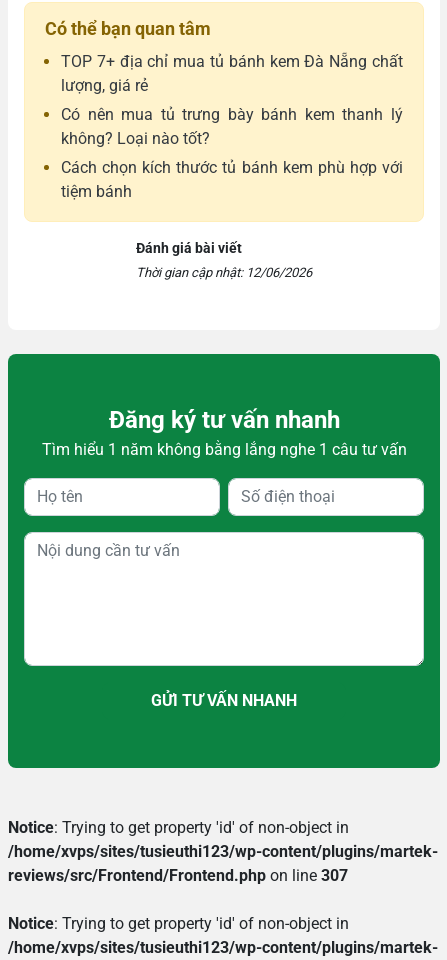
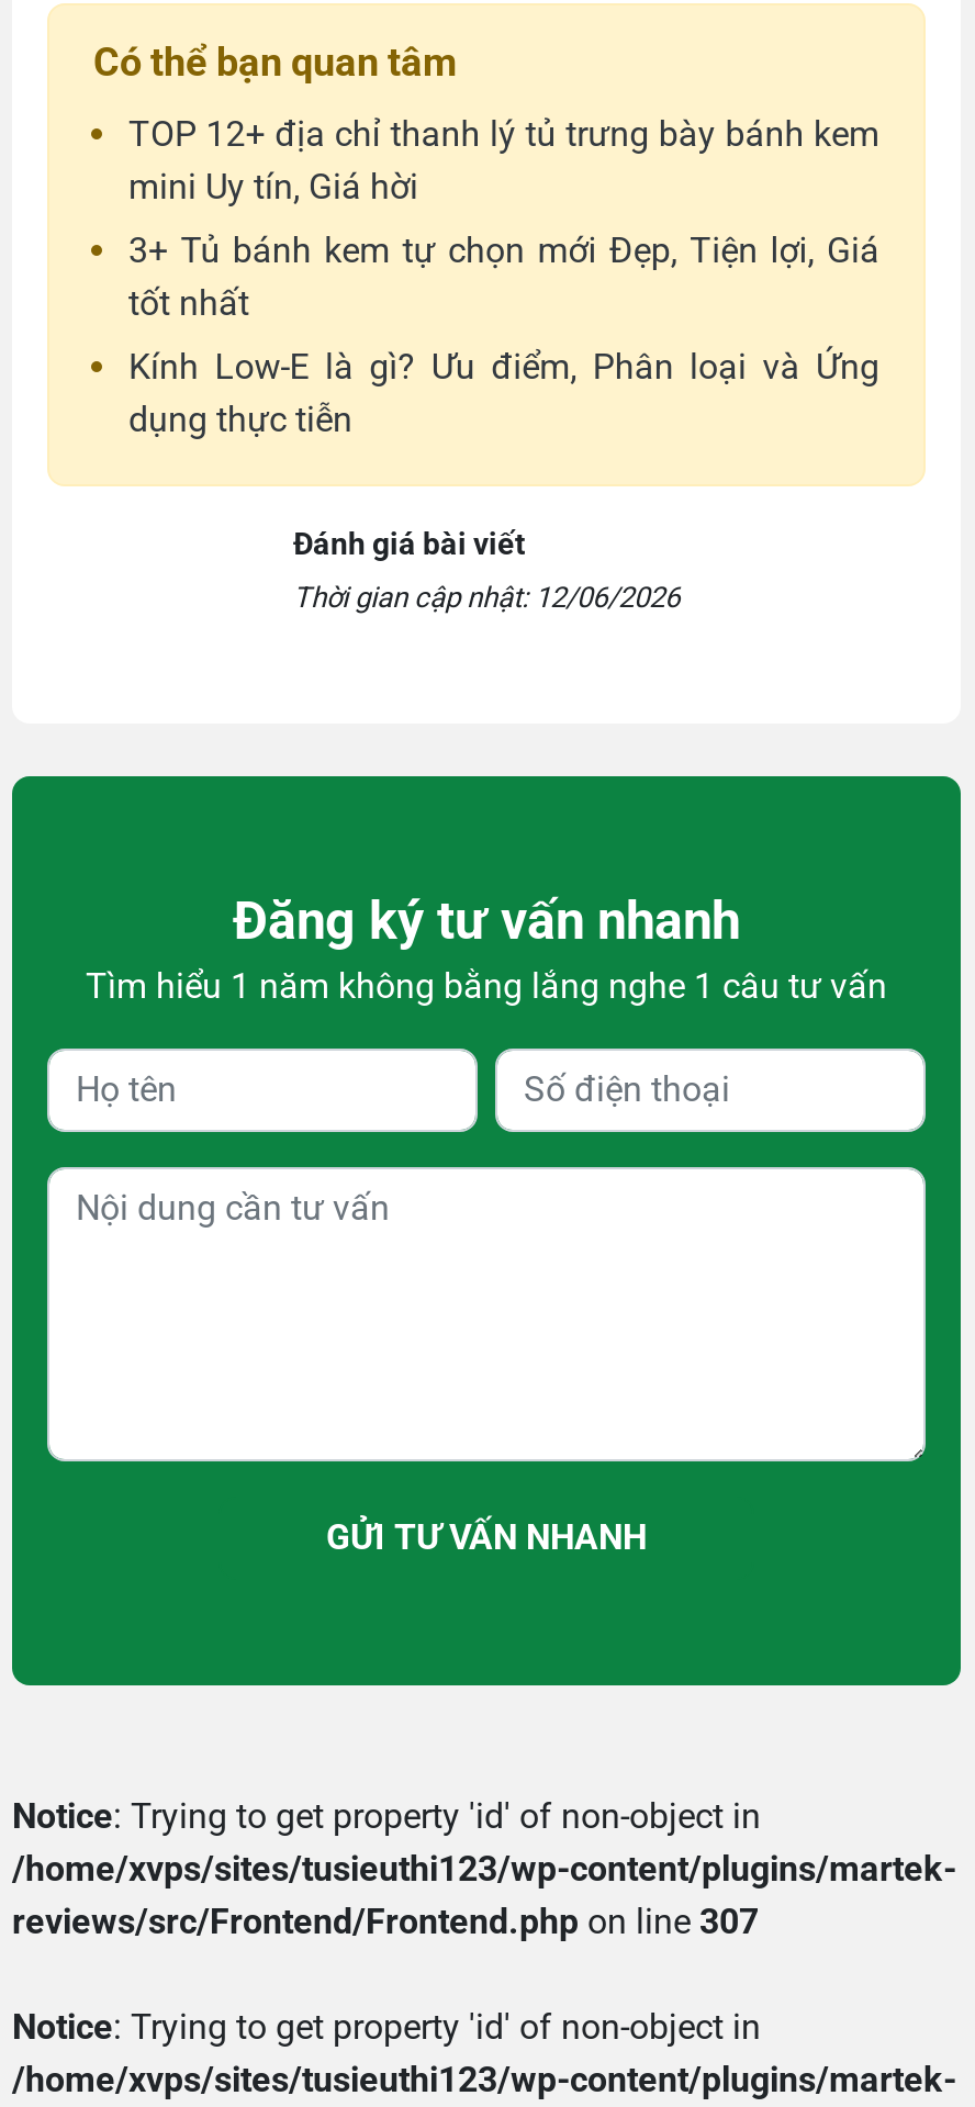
[61,52,403,95] TOP 7+ địa chỉ mua tủ bánh kem Đà Nẵng chất | lượng, giá rẻ -> [128,113,879,207] TOP 12+ địa chỉ thanh lý tủ trưng bày bánh kem | mini Uy tín, Giá hời
[61,105,403,148] Có nên mua tủ trưng bày bánh kem thanh lý | không? Loại nào tốt? -> [128,229,879,323] 3+ Tủ bánh kem tự chọn mới Đẹp, Tiện lợi, Giá | tốt nhất
[61,158,403,201] Cách chọn kích thước tủ bánh kem phù hợp với | tiệm bánh -> [128,345,879,440] Kính Low-E là gì? Ưu điểm, Phân loại và Ứng | dụng thực tiễn

